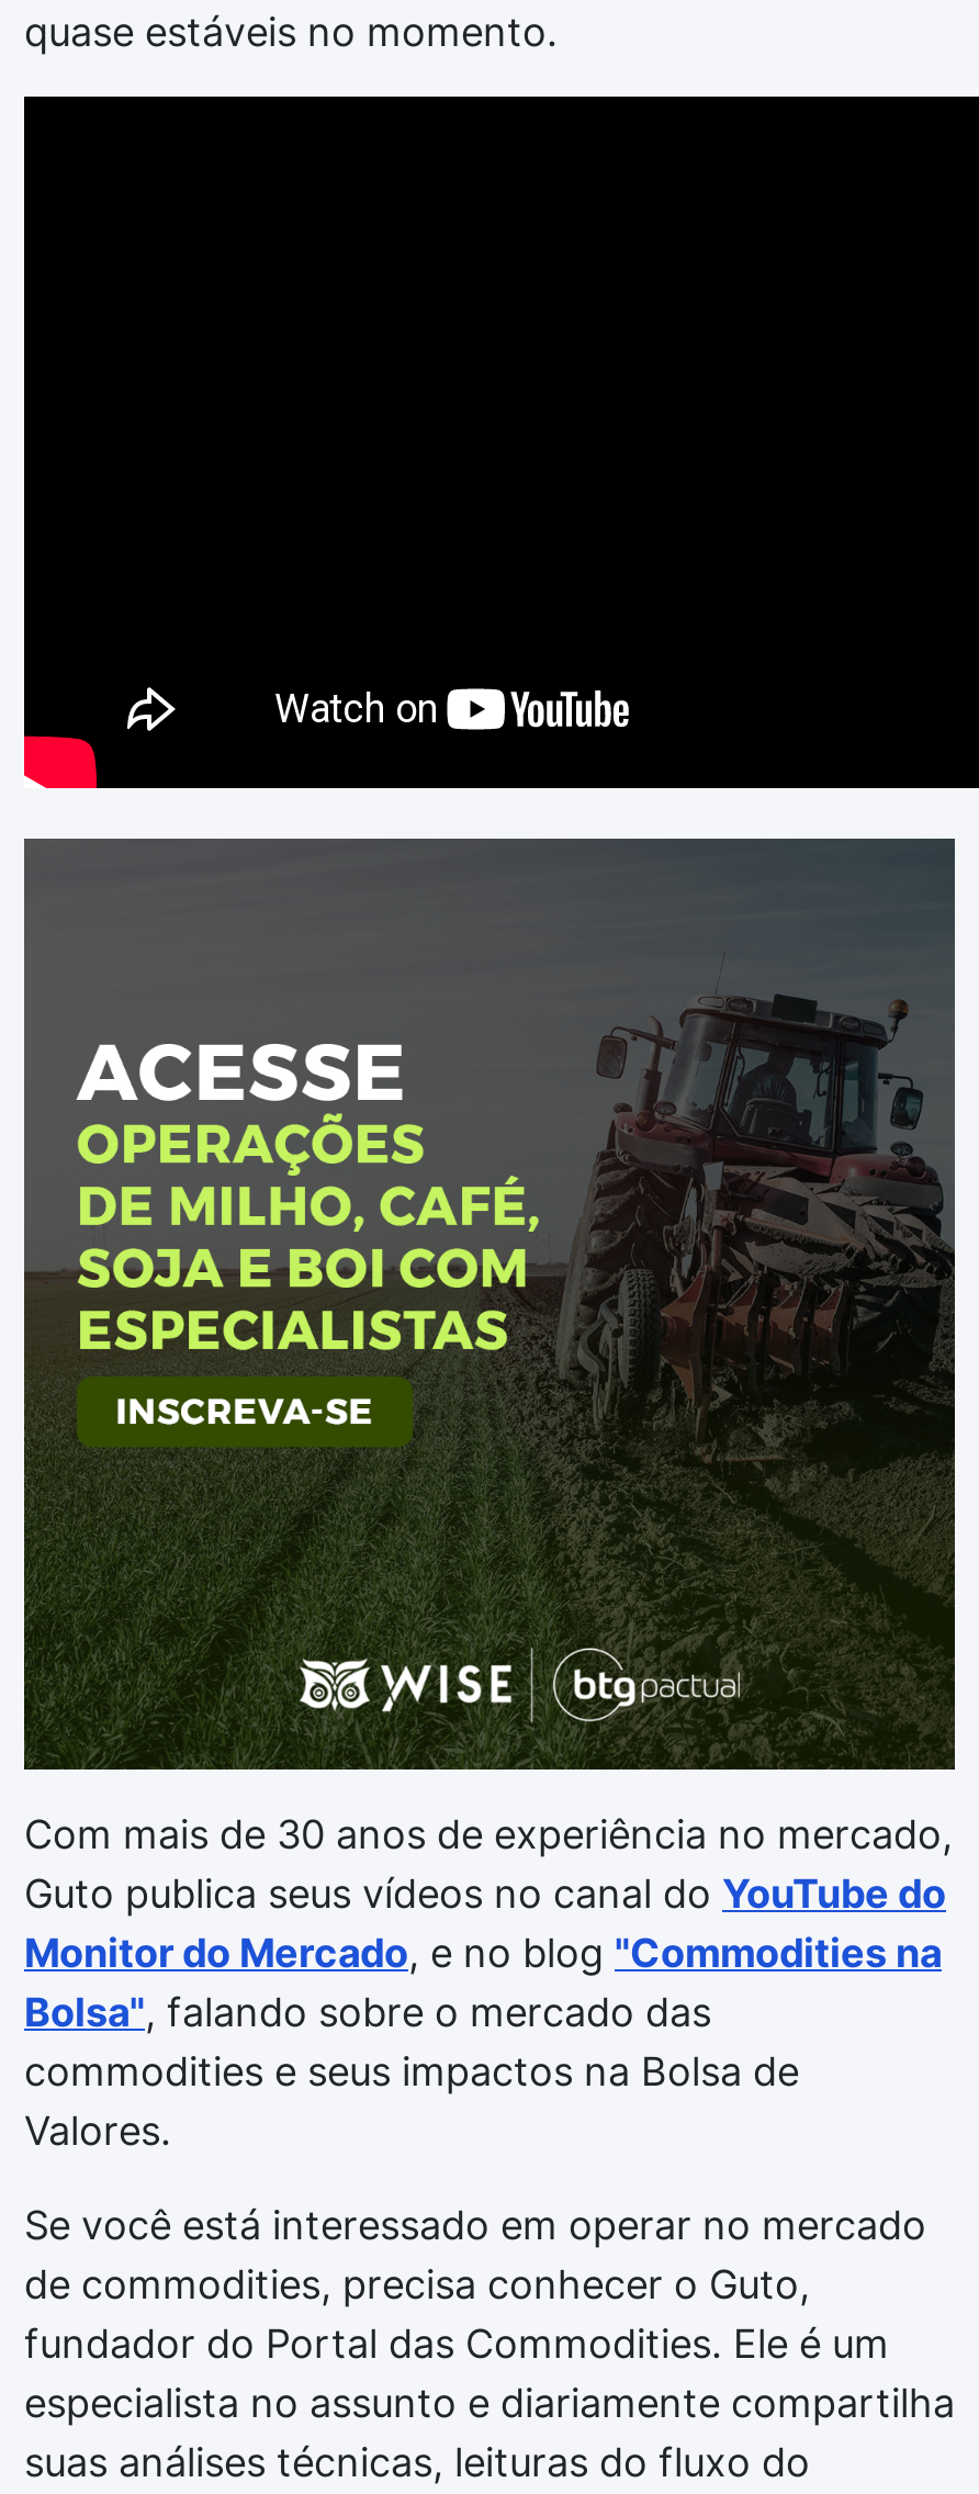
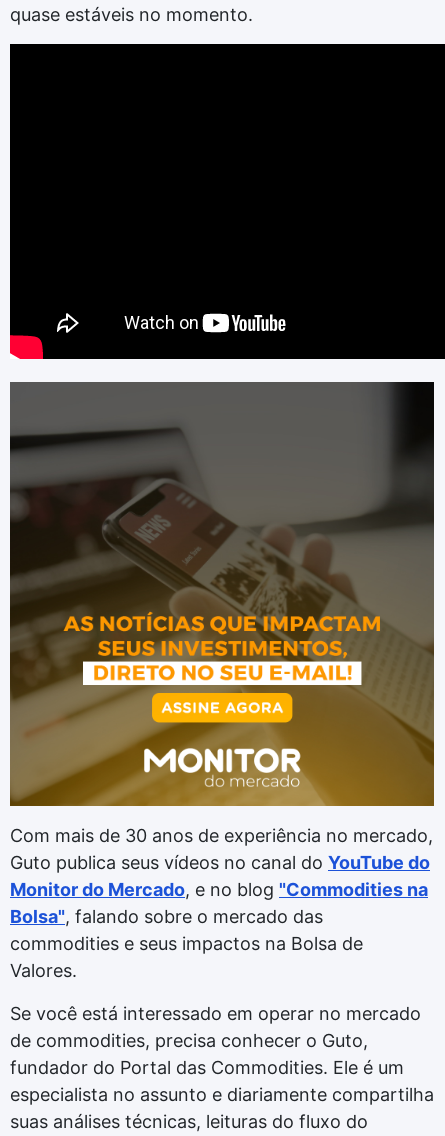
[22,839,955,1772] [image] -> [9,383,434,807] [image]

